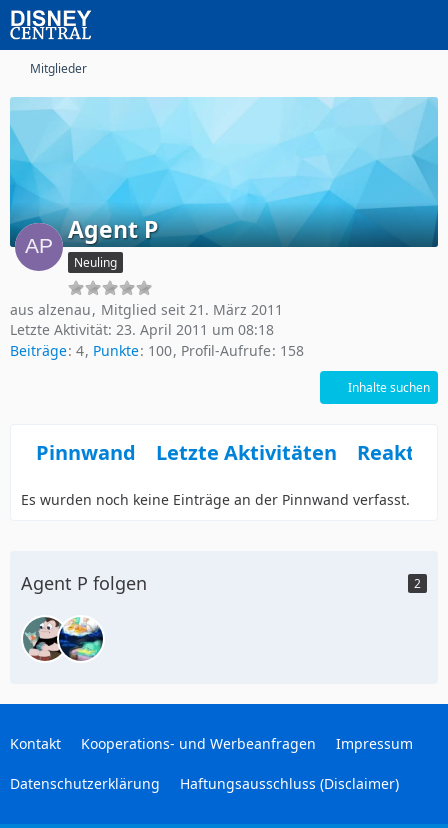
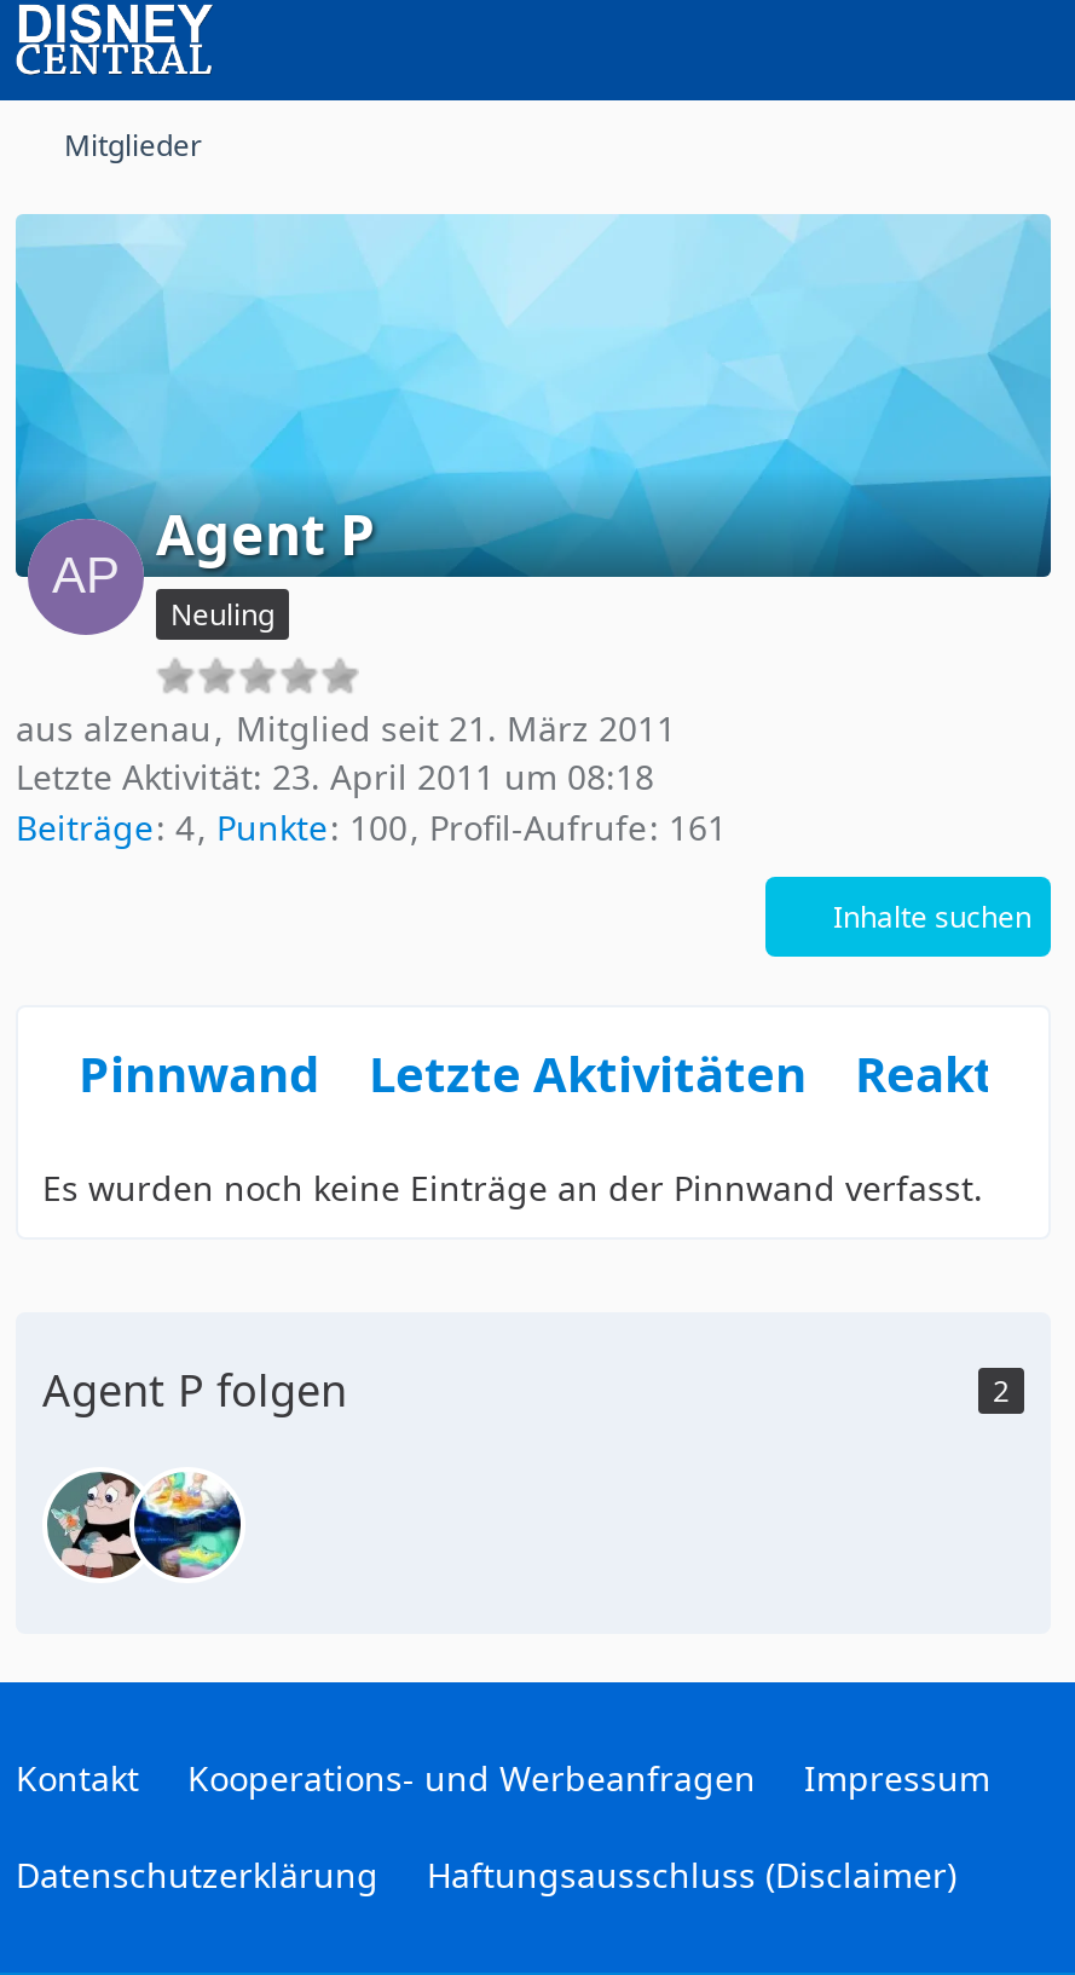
[10,341,304,360] Beiträge 4 Punkte 100 Profil-Aufrufe 158 -> [16,805,727,851] Beiträge 4 Punkte 100 Profil-Aufrufe 161

